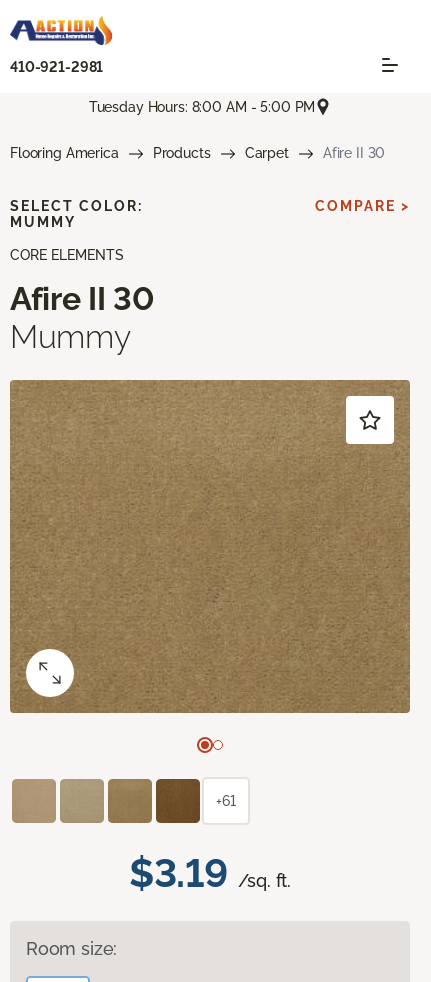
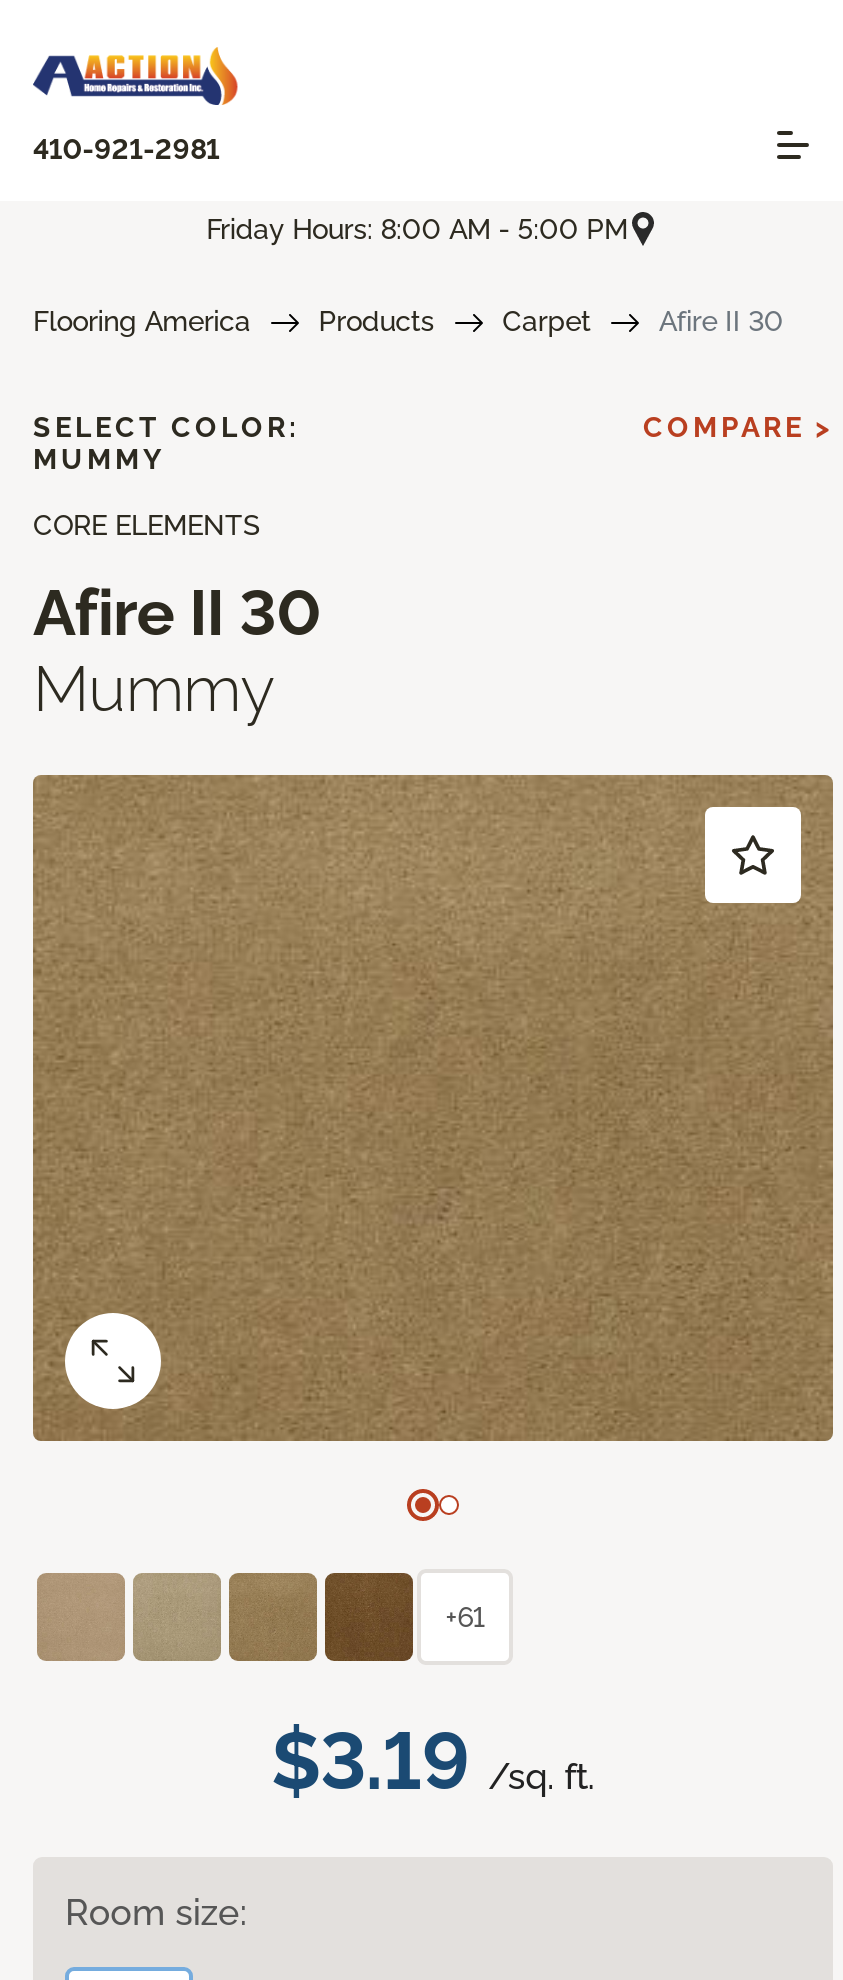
[89,99,315,115] Tuesday Hours: 8:00 AM - 5:00 PM -> [206,212,628,244] Friday Hours: 8:00 AM - 5:00 PM

